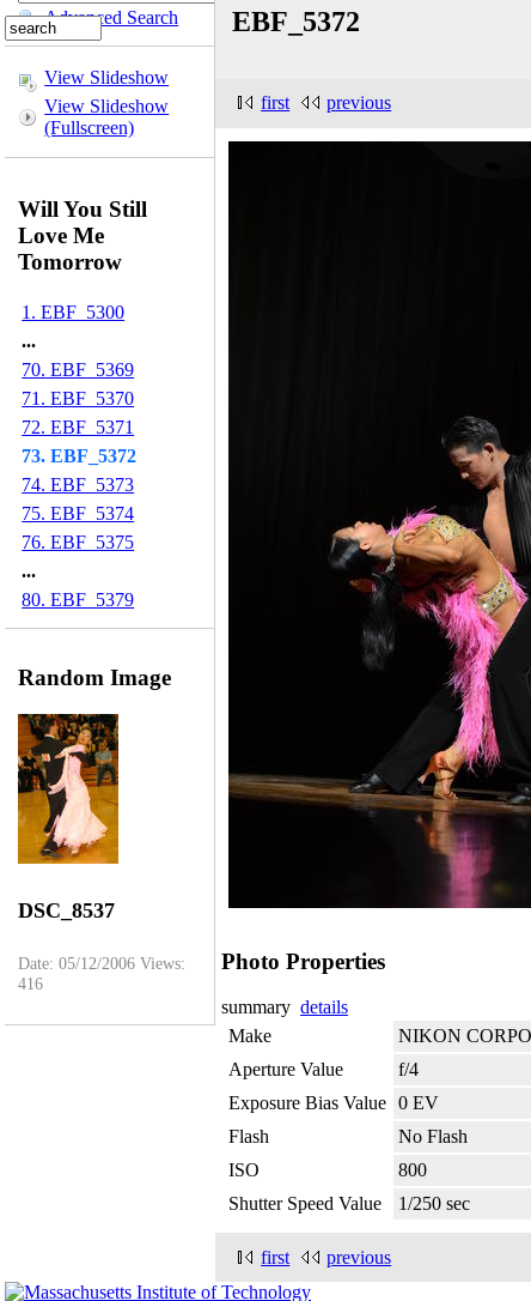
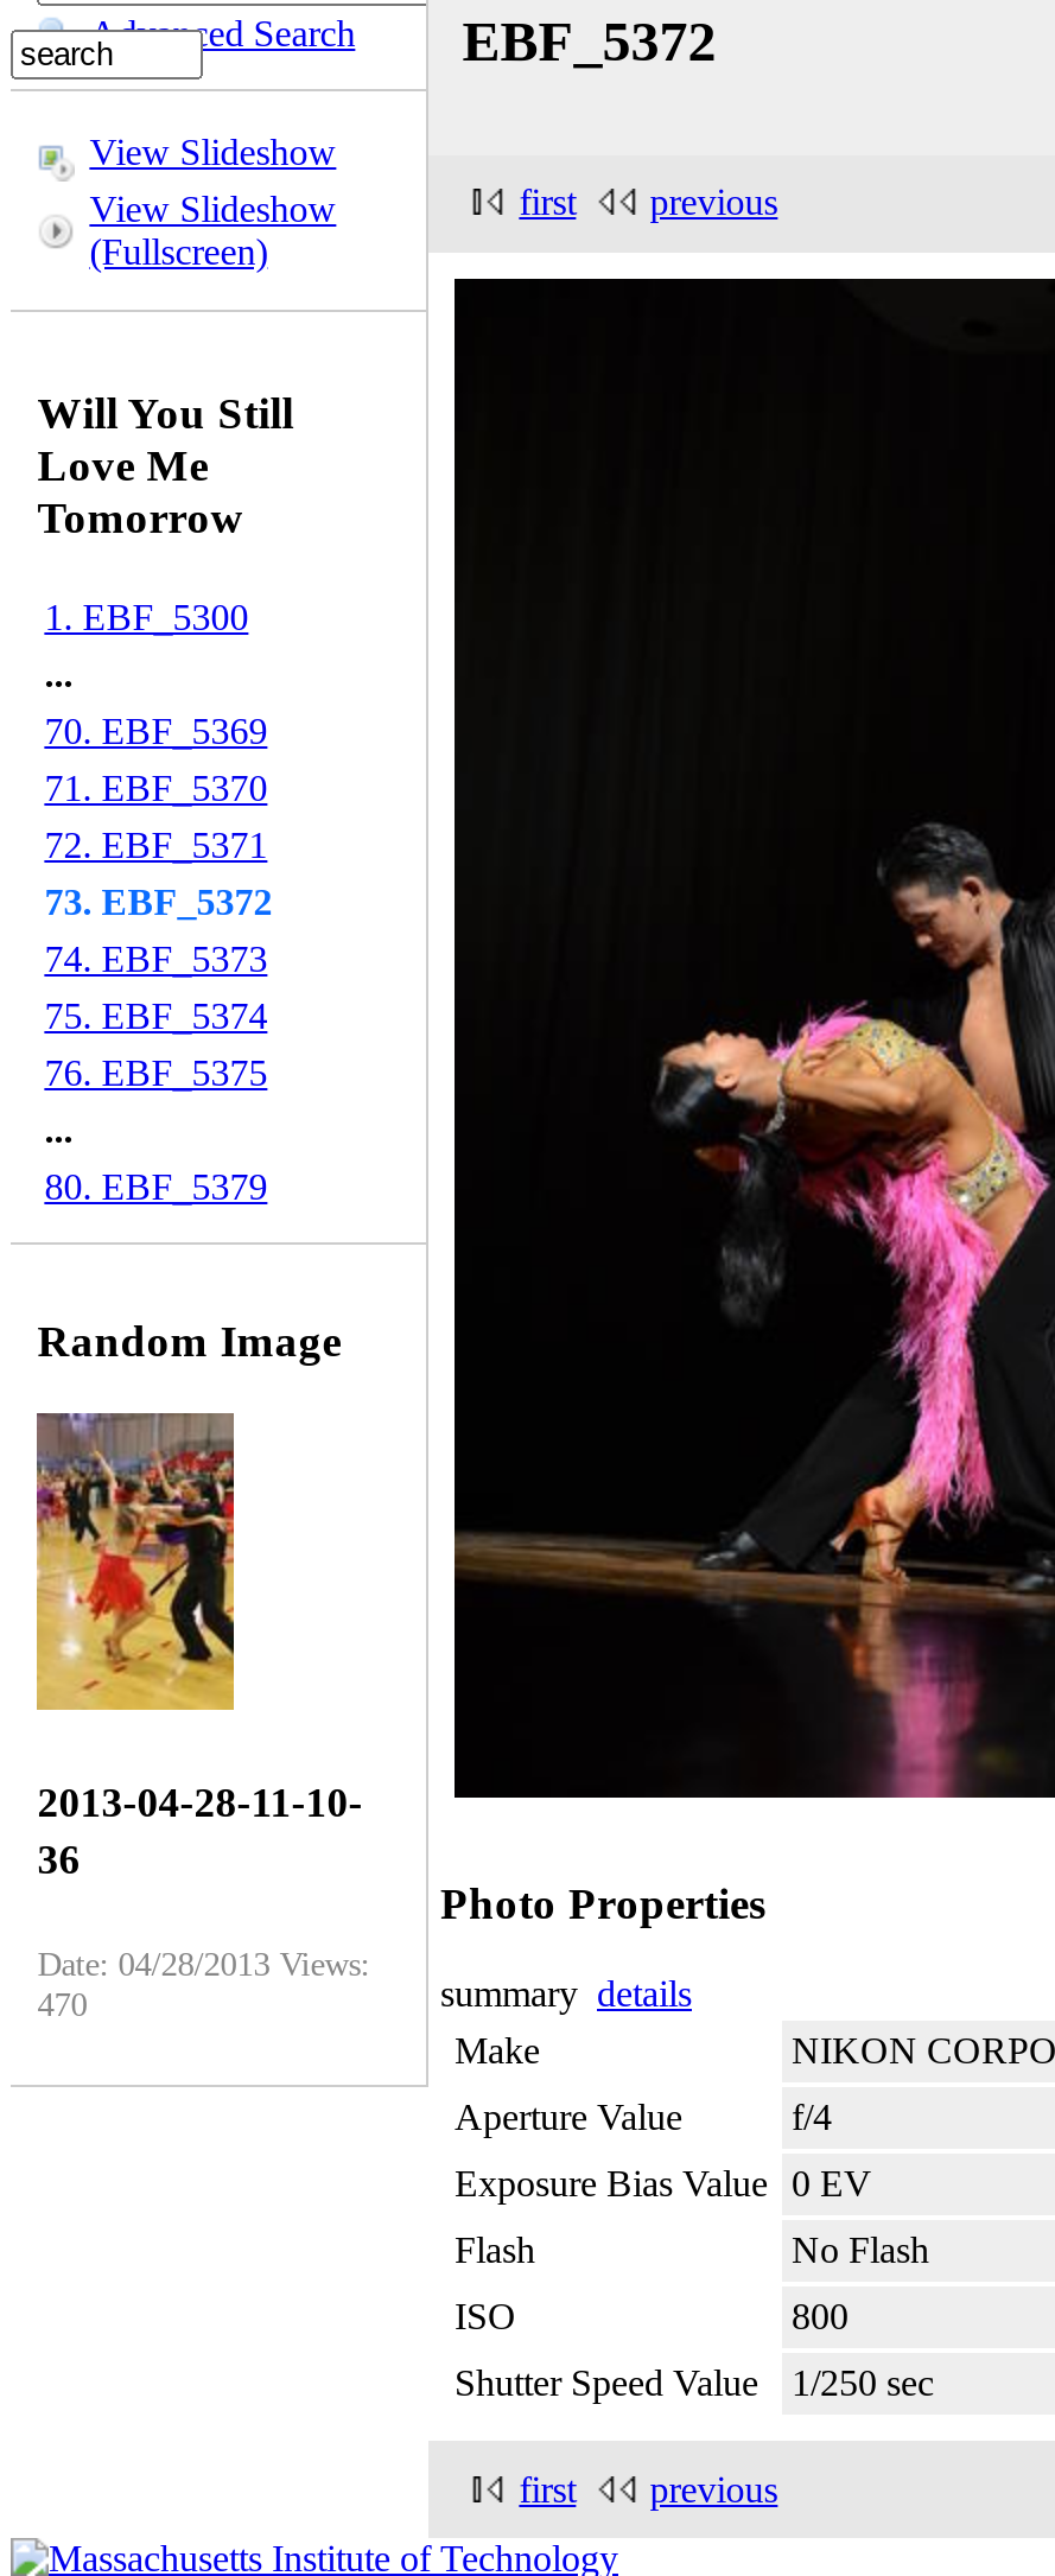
[17,713,120,923] [image] | DSC_8537 -> [34,1411,362,1884] [image] | 2013-04-28-11-10- | 36
[18,953,186,993] Date: 05/12/2006 Views: | 416 -> [37,1944,370,2023] Date: 04/28/2013 Views: | 470

